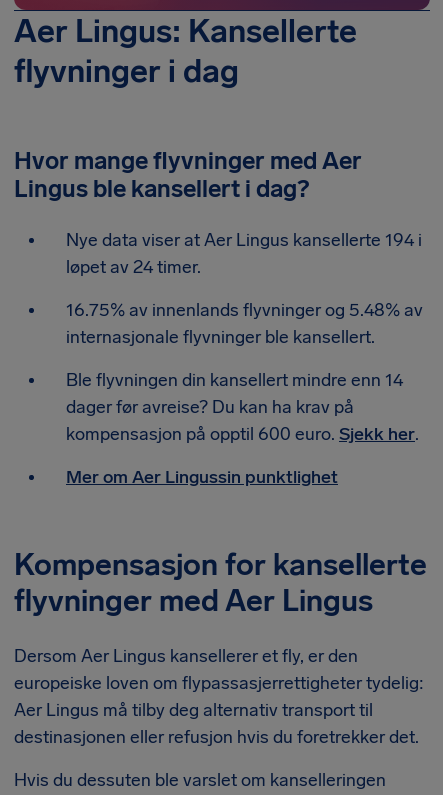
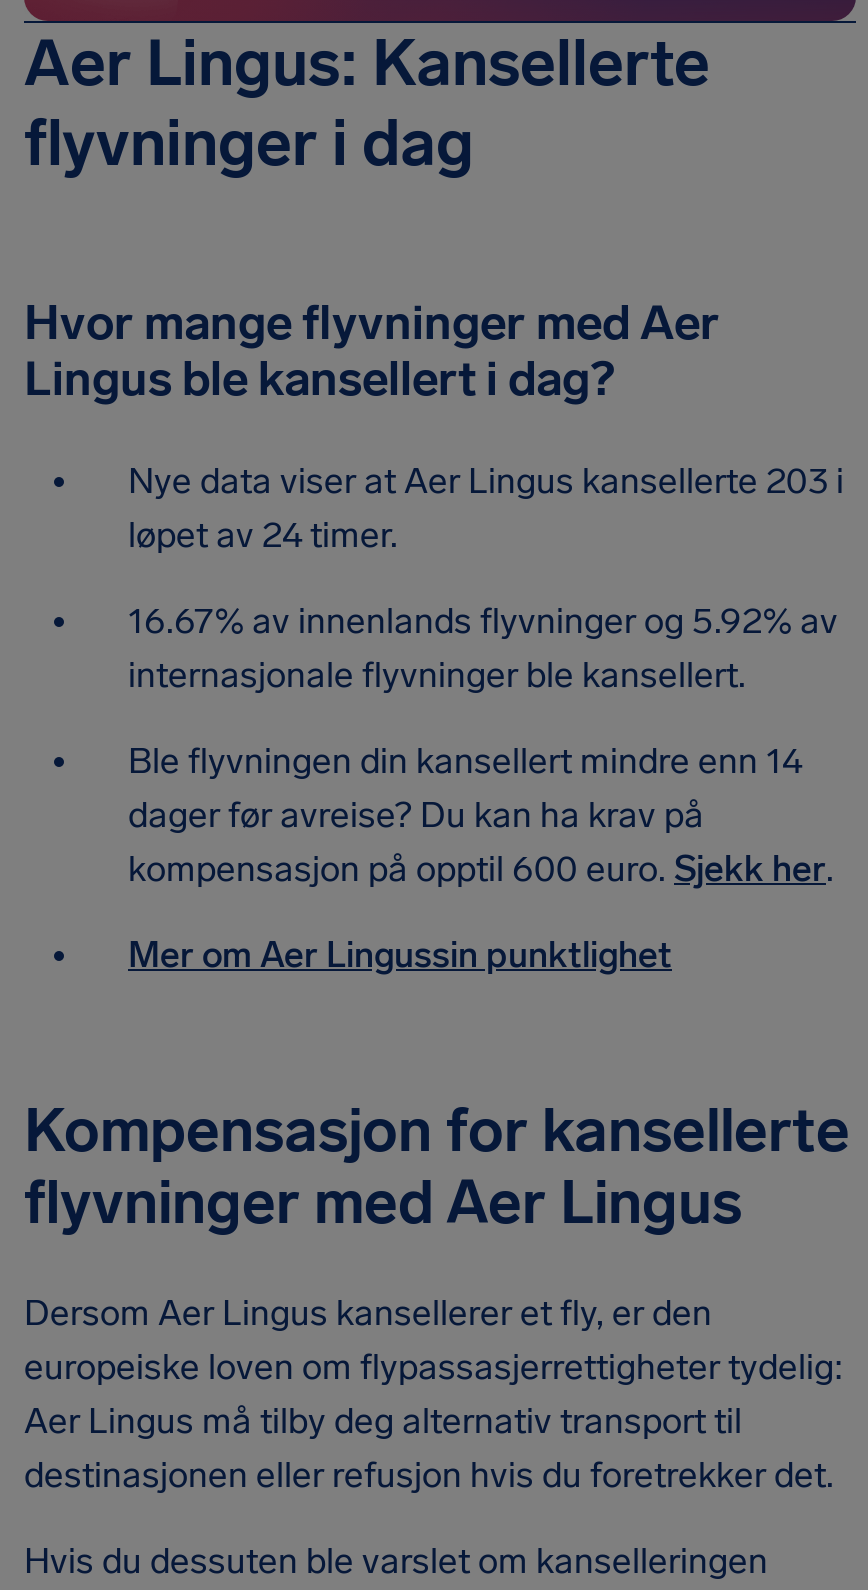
[66,229,422,251] Nye data viser at Aer Lingus kansellerte 194 i -> [128,458,844,502] Nye data viser at Aer Lingus kansellerte 203 i
[66,299,423,321] 16.75% av innenlands flyvninger og 5.48% av -> [128,598,838,642] 16.67% av innenlands flyvninger og 5.92% av

